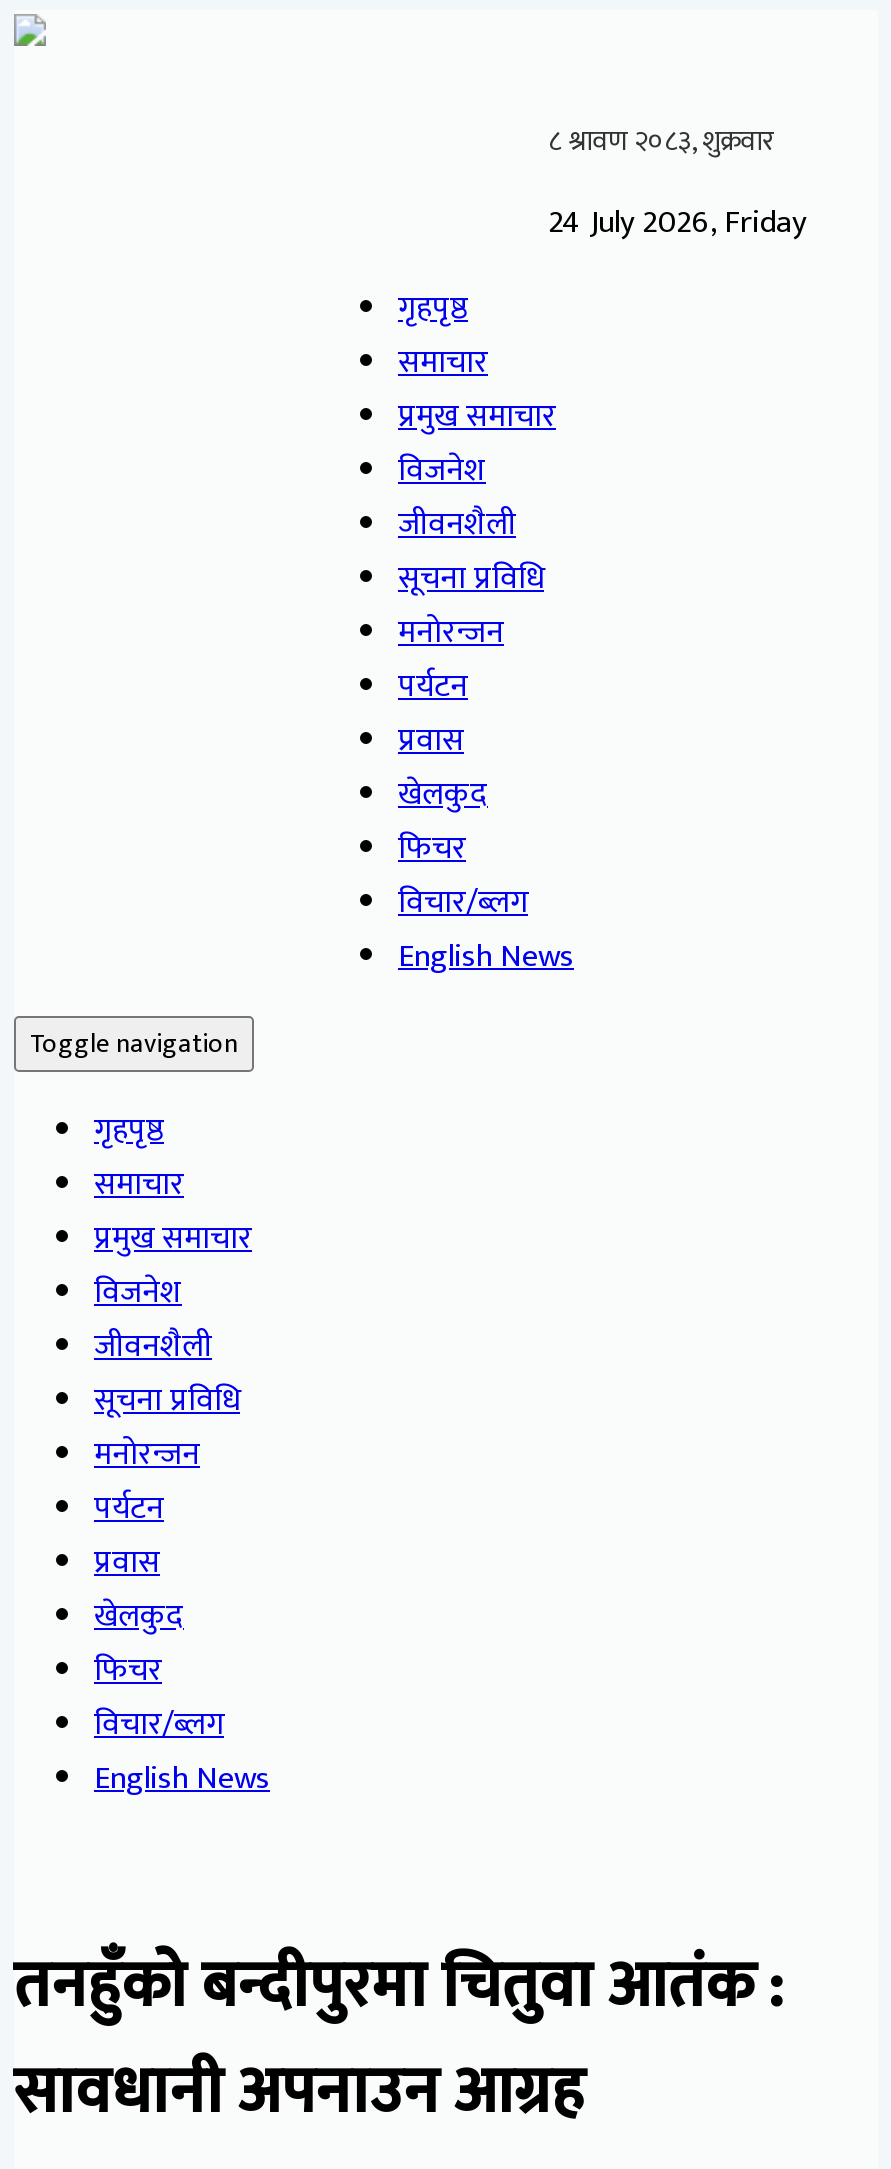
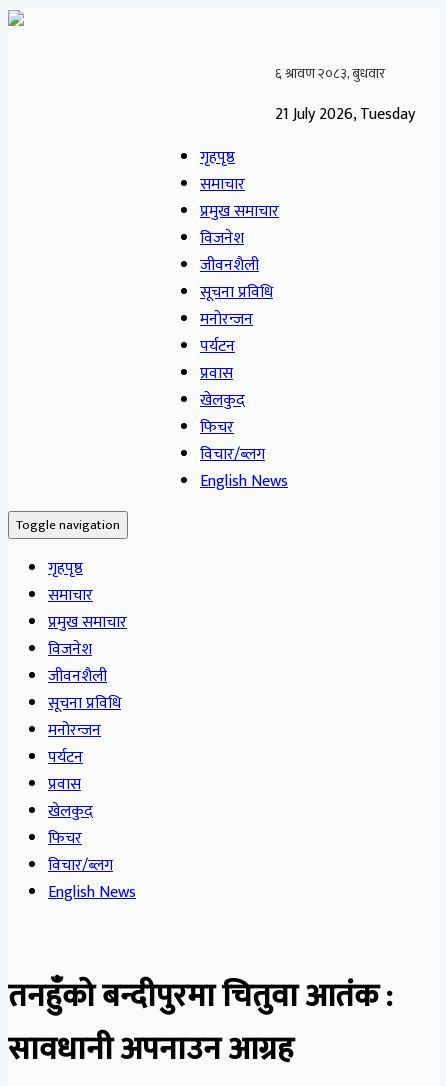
[548,196,806,250] 24 July 2026, Friday -> [275,101,415,128] 21 July 2026, Tuesday

